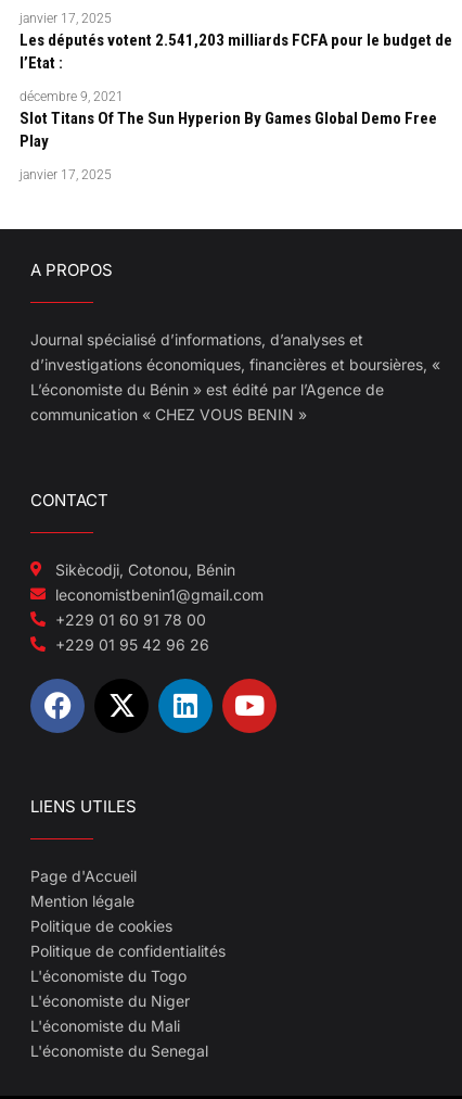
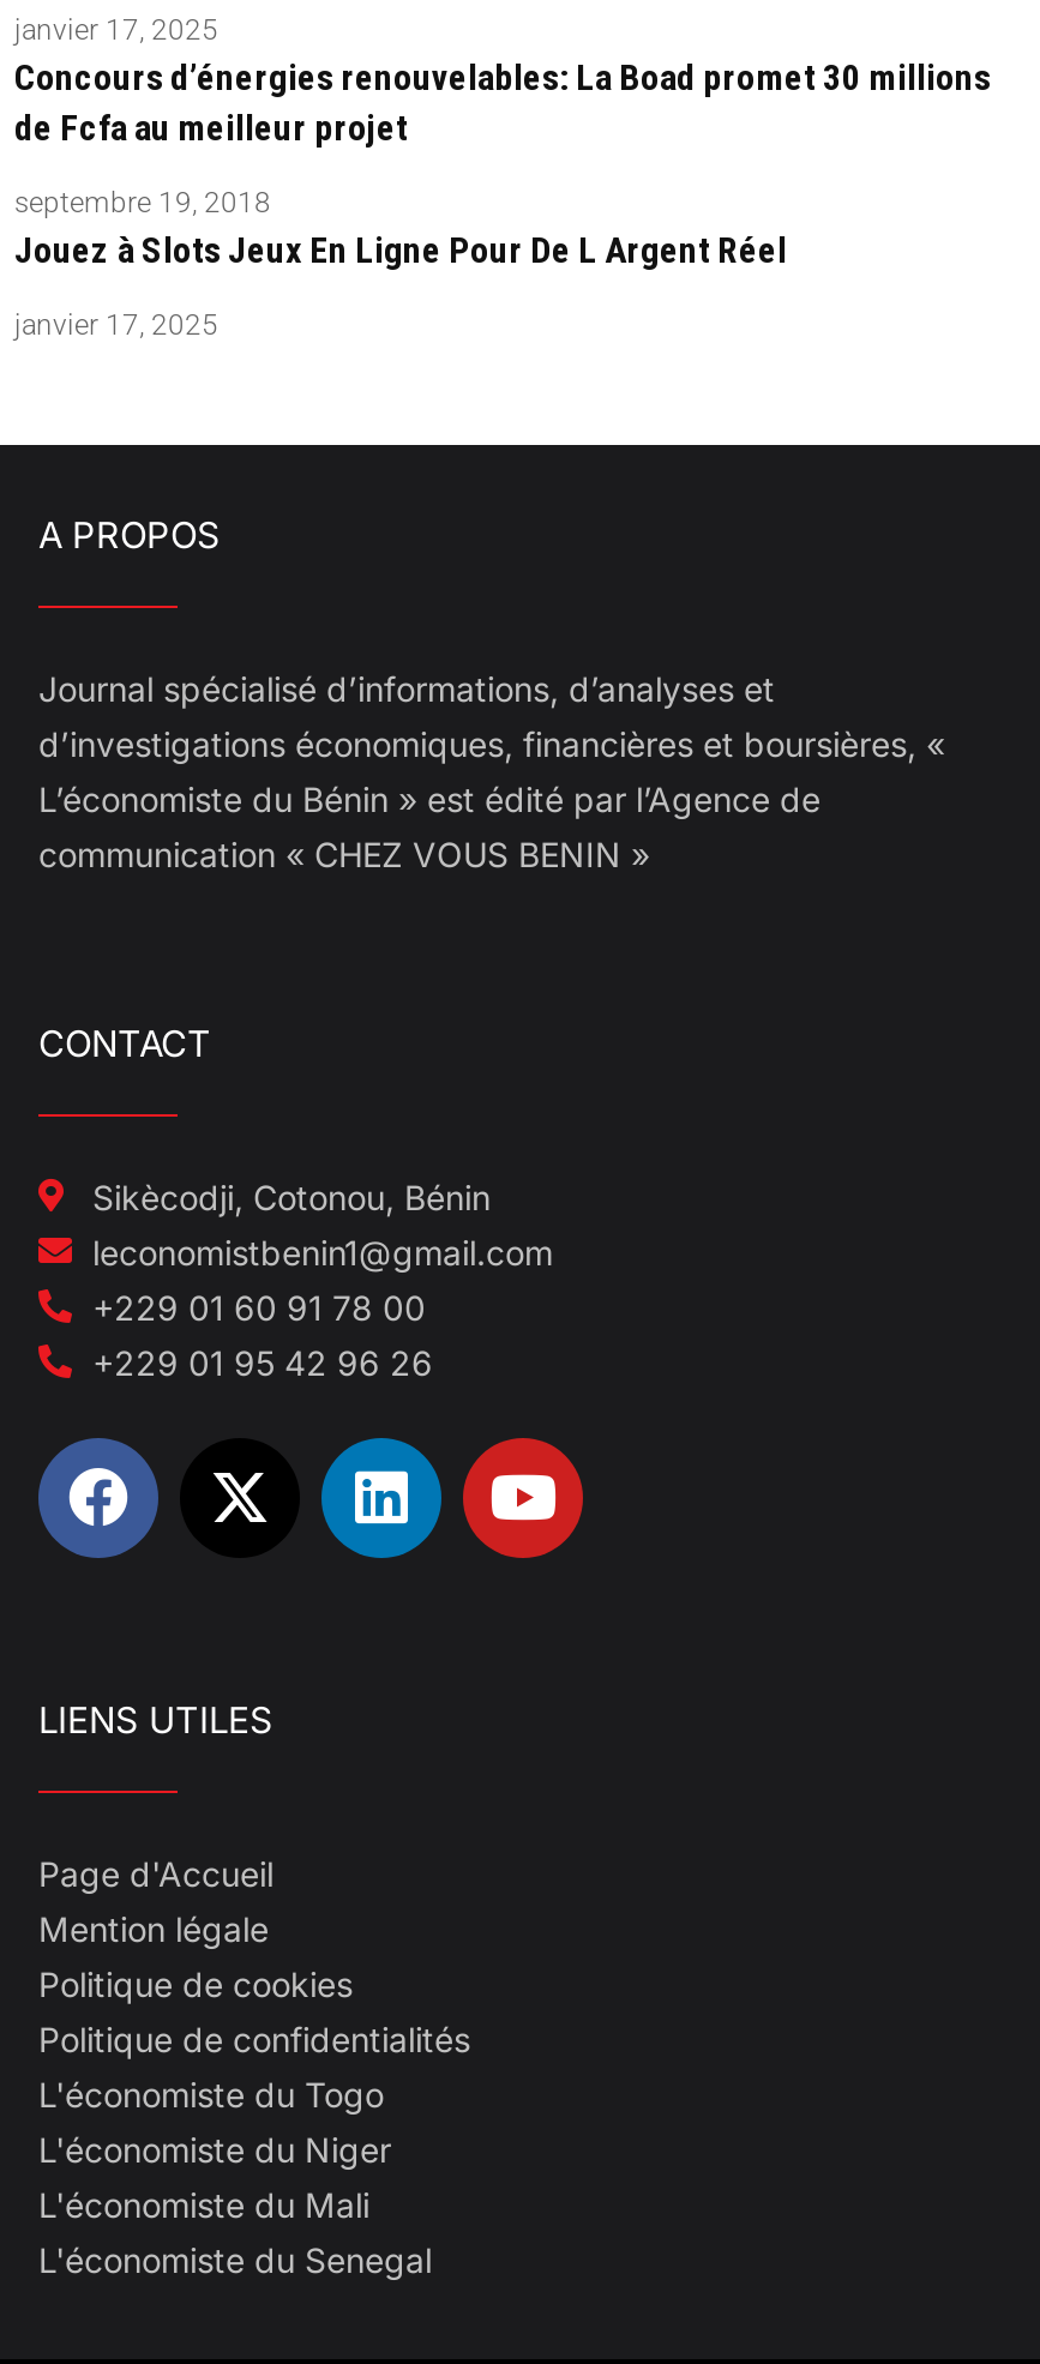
[20,30,452,72] Les députés votent 2.541,203 milliards FCFA pour le budget de | l’Etat : -> [14,55,991,149] Concours d’énergies renouvelables: La Boad promet 30 millions | de Fcfa au meilleur projet
[20,89,437,151] décembre 9, 2021 | Slot Titans Of The Sun Hyperion By Games Global Demo Free | Play -> [14,185,787,271] septembre 19, 2018 | Jouez à Slots Jeux En Ligne Pour De L Argent Réel

